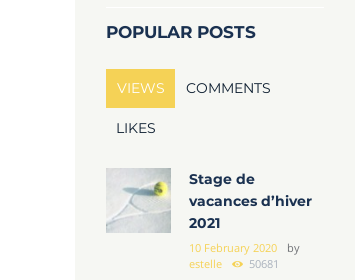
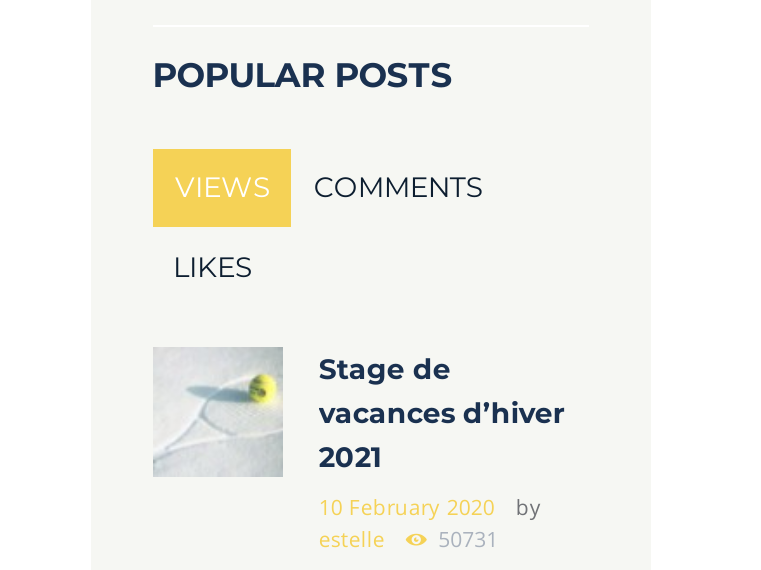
[249,256,279,270] 50681 -> [438,524,498,552] 50731

